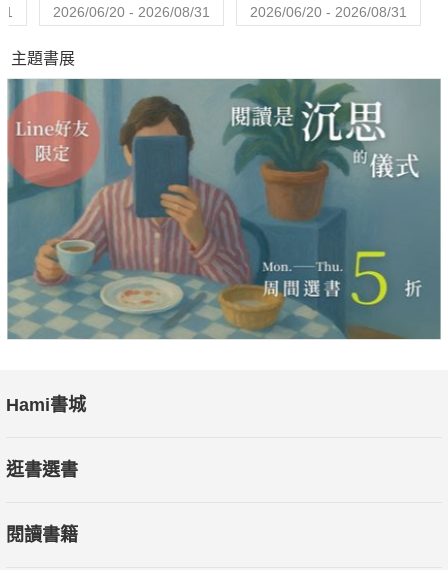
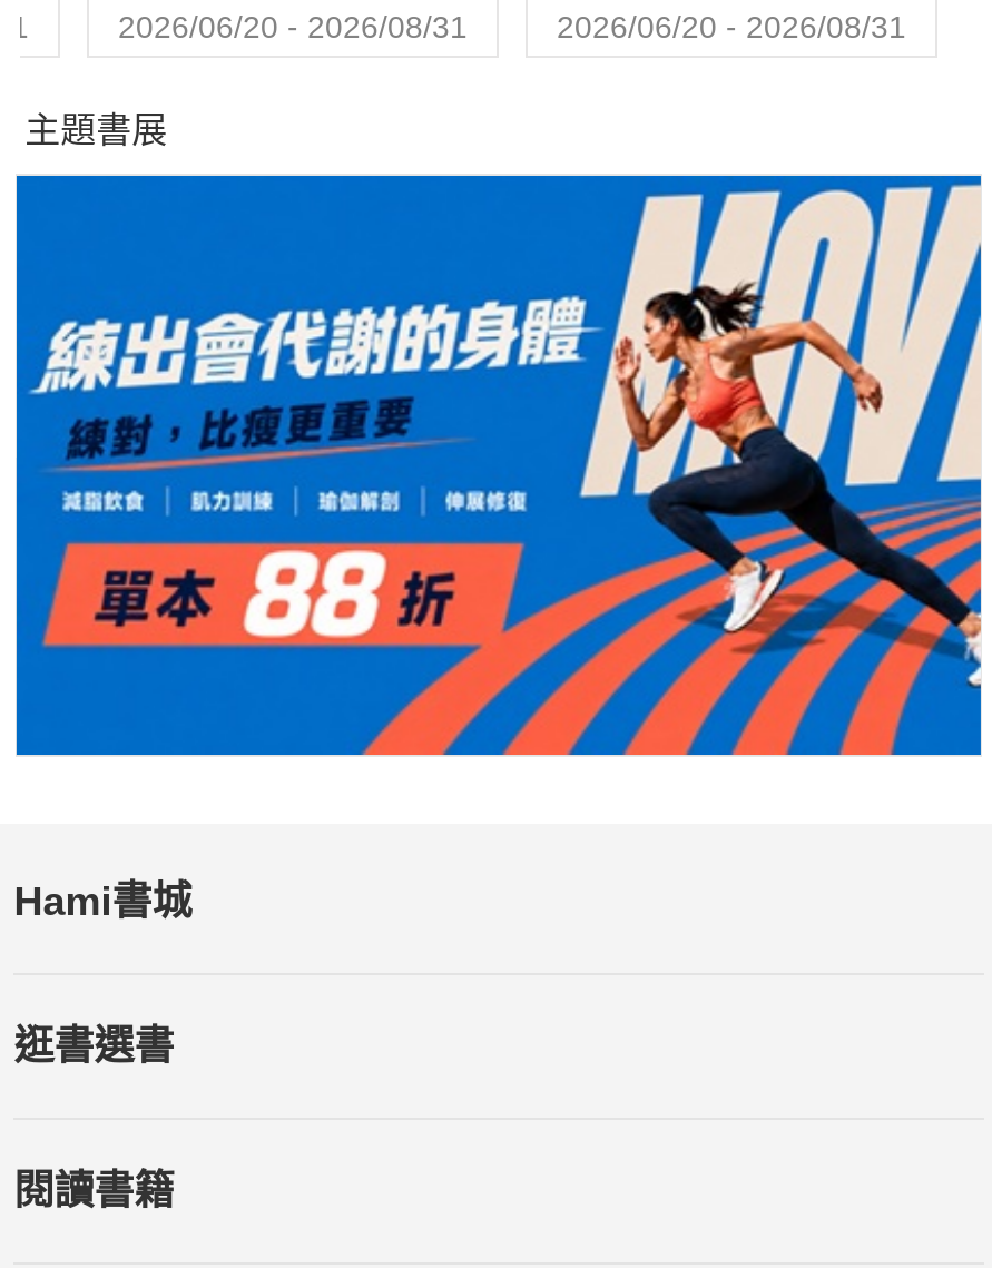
[6,78,442,340] [image] -> [13,174,982,757] [image]

